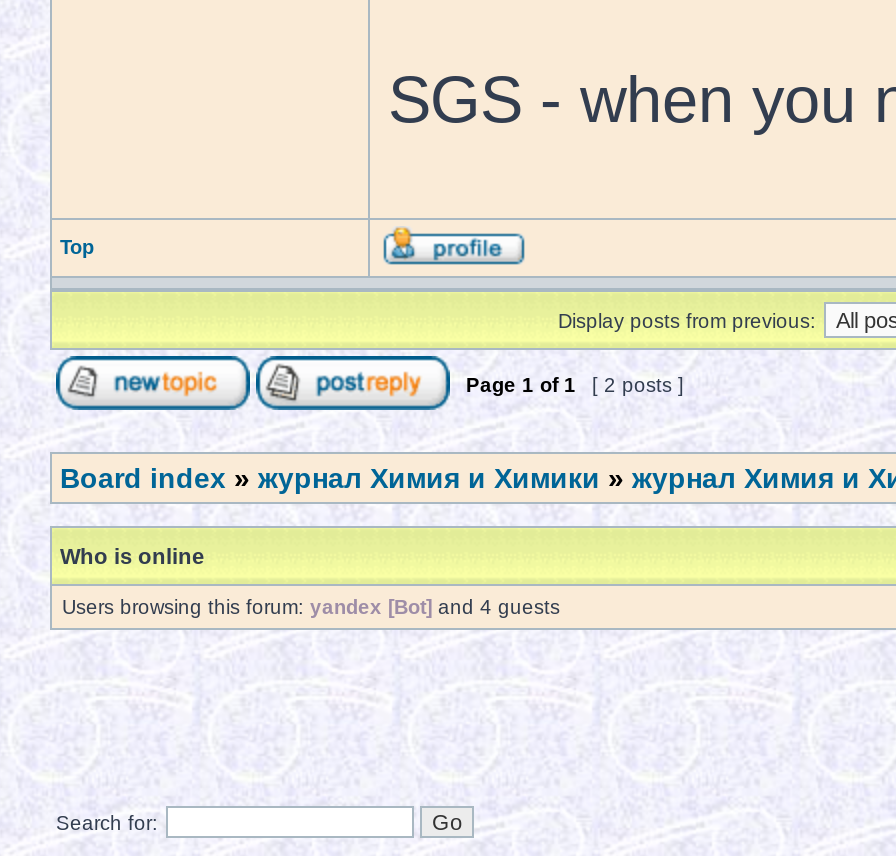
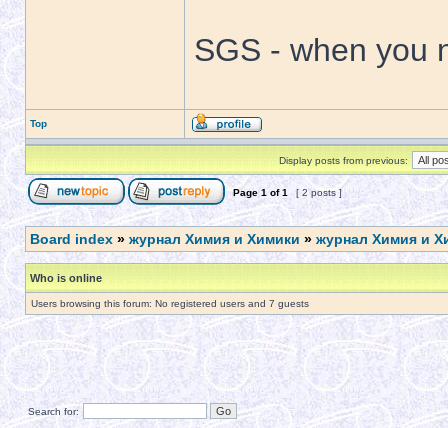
[62,596,560,618] Users browsing this forum: yandex [Bot] and 4 guests -> [31,298,309,309] Users browsing this forum: No registered users and 7 guests

